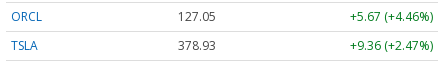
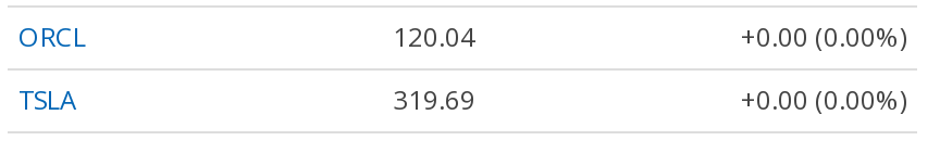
[178,8,216,25] 127.05 -> [393,18,475,55] 120.04
[350,8,433,25] +5.67 (+4.46%) -> [741,18,906,55] +0.00 (0.00%)
[178,37,433,54] 378.93 | +9.36 (+2.47%) -> [393,81,906,118] 319.69 | +0.00 (0.00%)

